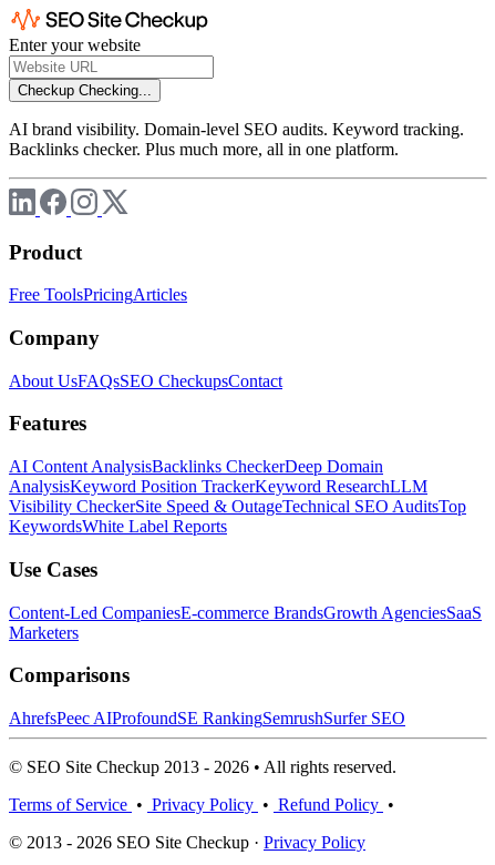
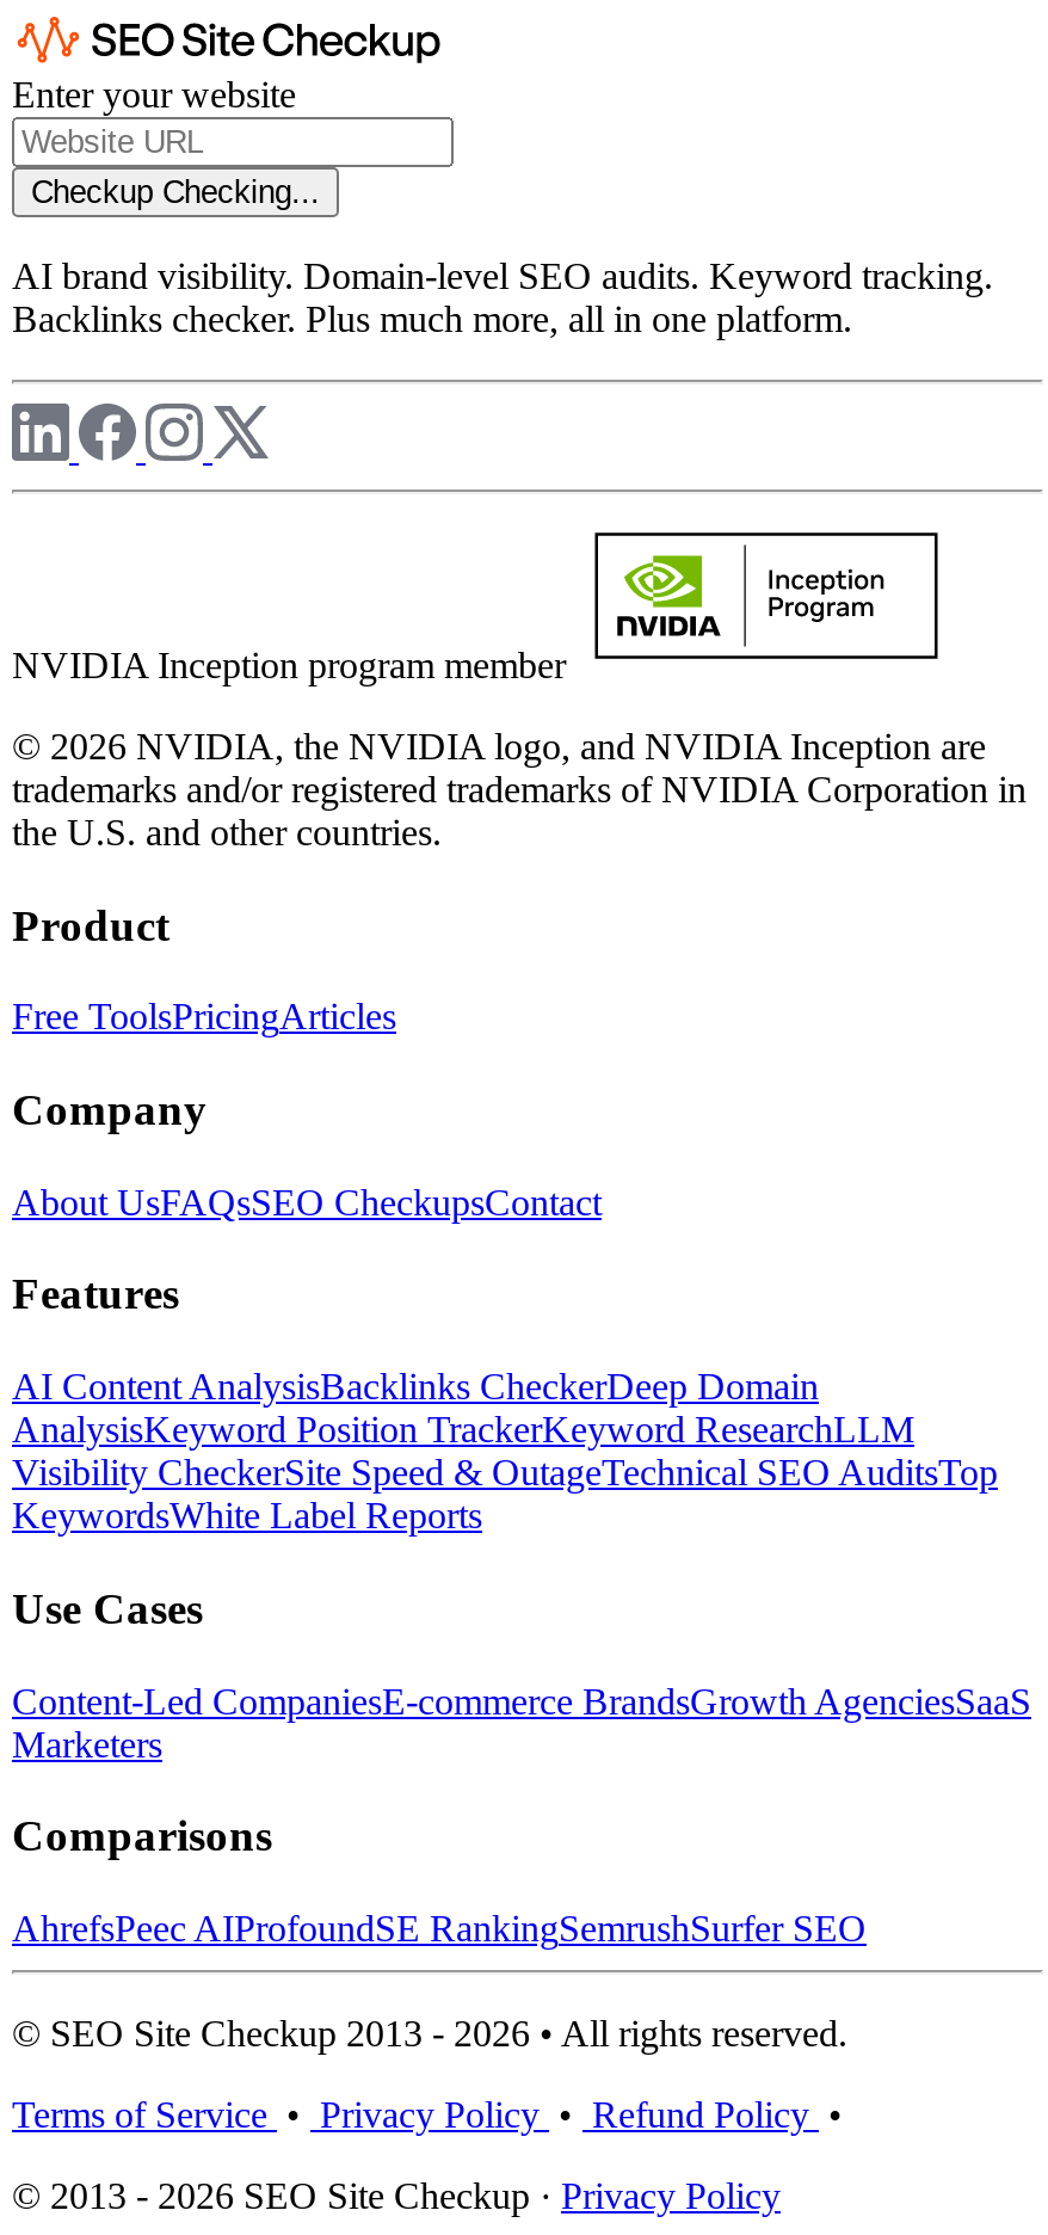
none -> [12,530,1027,852] [image] | NVIDIA Inception program member | © 2026 NVIDIA, the NVIDIA logo, and NVIDIA Inception are | trademarks and/or registered trademarks of NVIDIA Corporation in | the U.S. and other countries.

